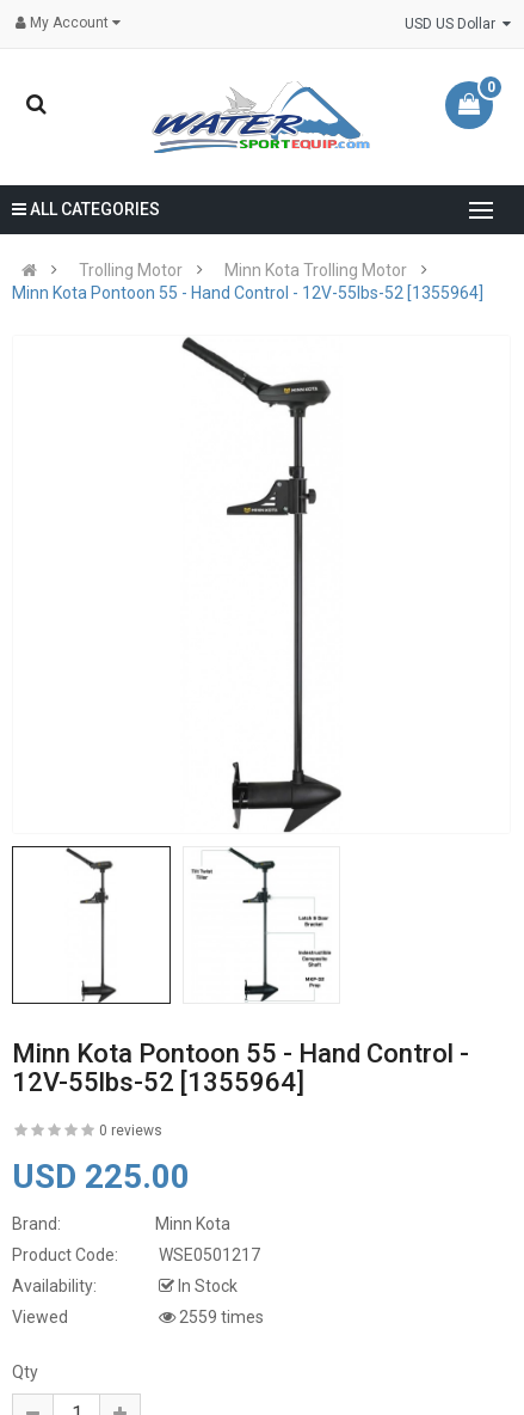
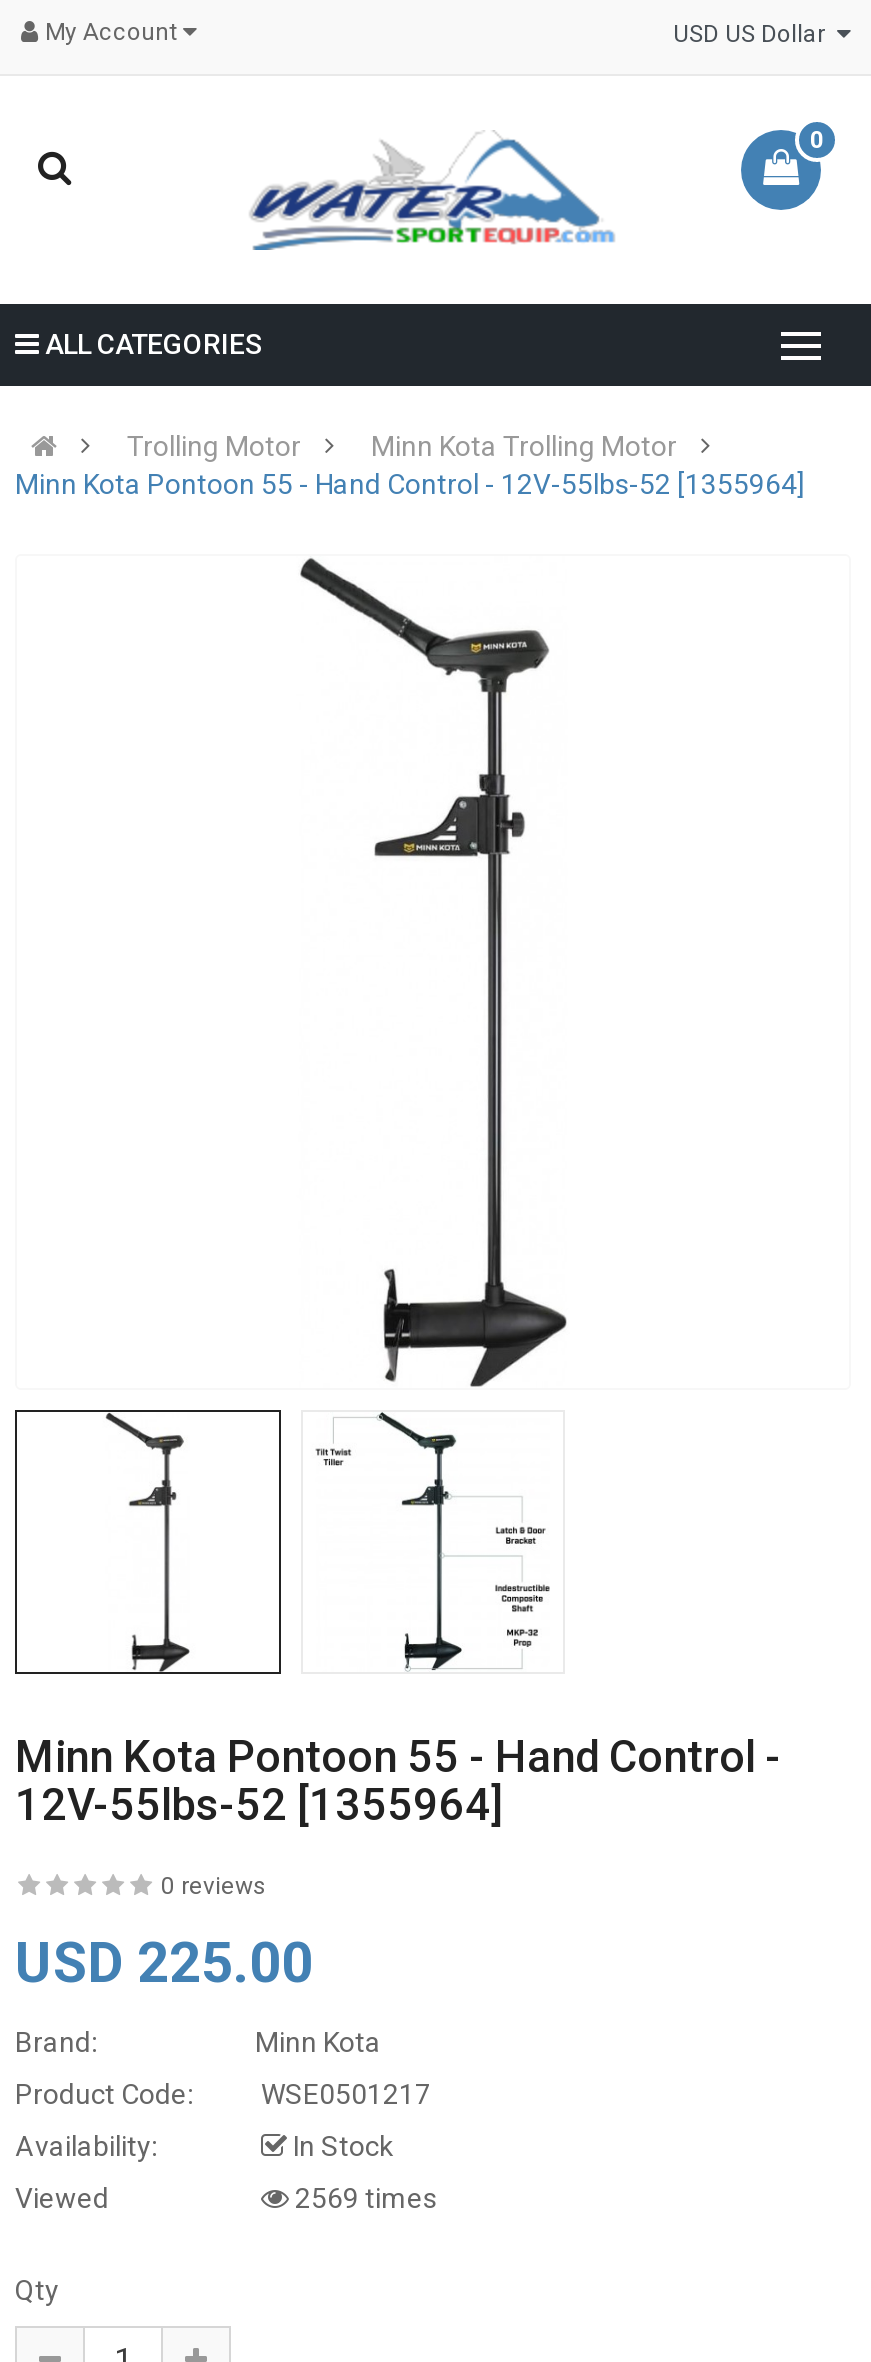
[175,1308,264,1327] 2559 times -> [289,2183,437,2215] 2569 times

